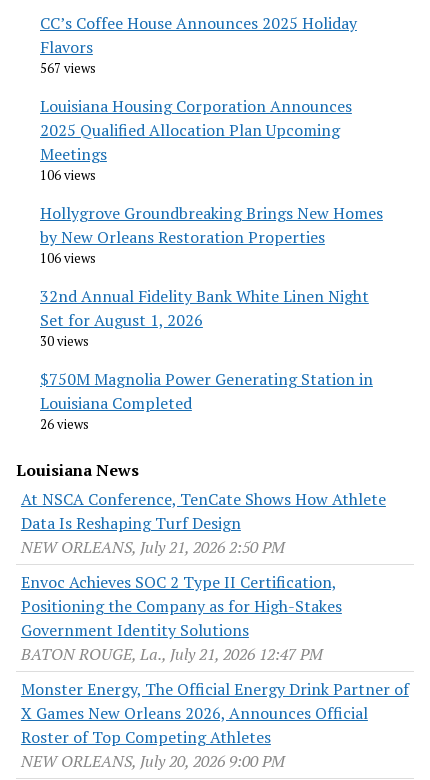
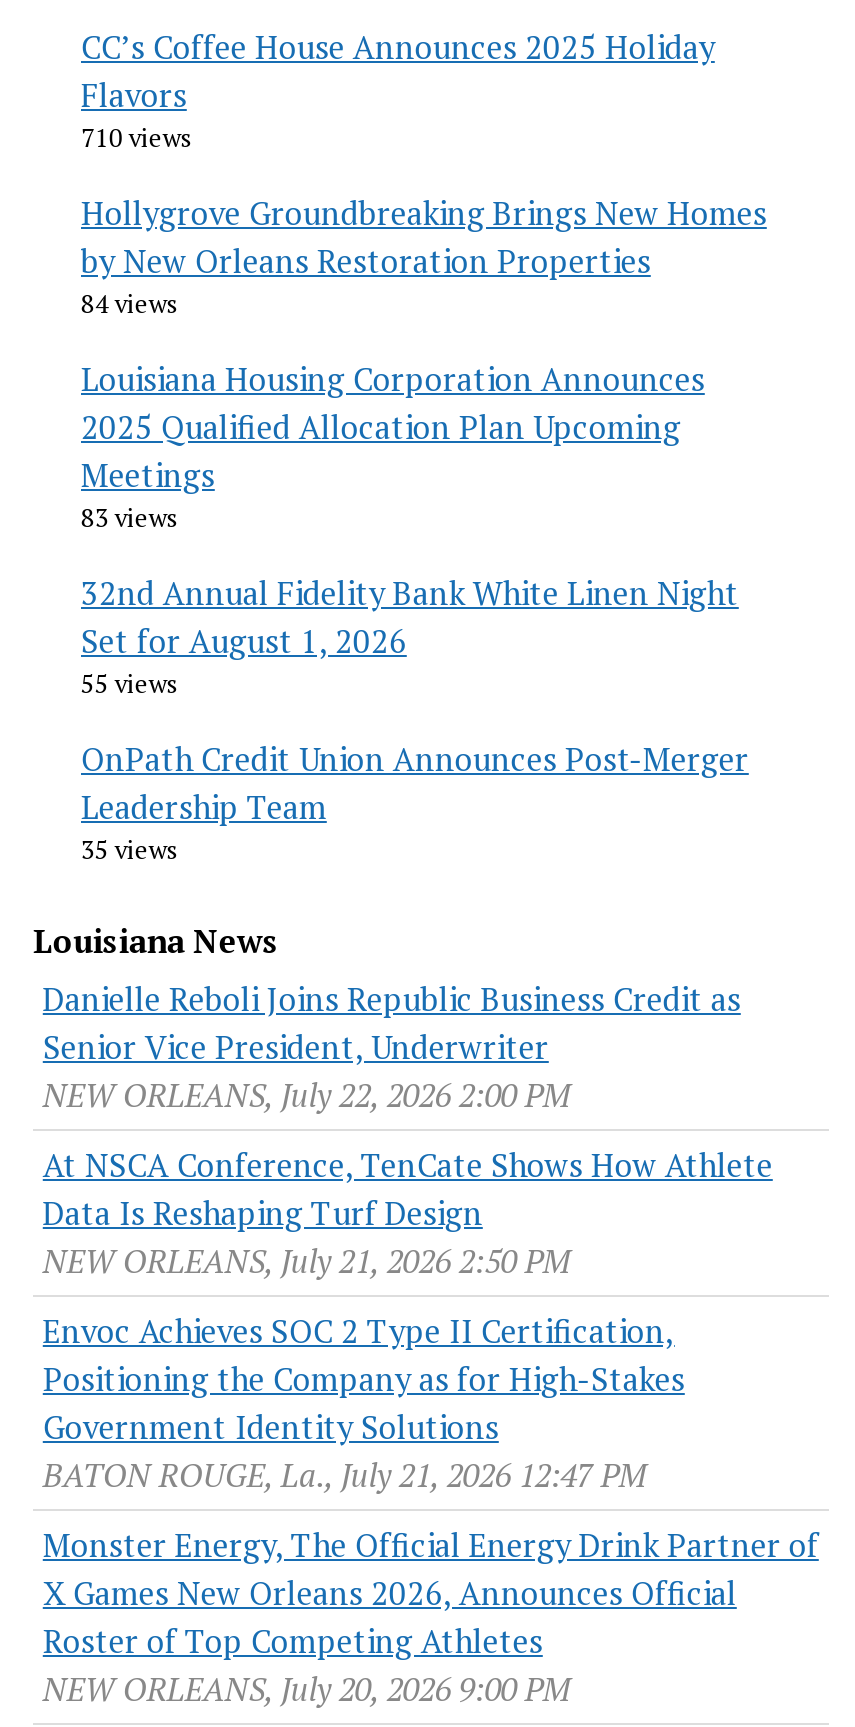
[40,60,96,77] 567 views -> [81,121,193,321] 710 views | 84 views
[40,167,96,267] 106 views | 106 views -> [81,501,179,535] 83 views
moved [40,202,383,248] -> [81,191,767,283]: Hollygrove Groundbreaking Brings New Homes | by New Orleans Restoration Properties
[40,333,89,350] 30 views -> [81,667,179,701] 55 views
[40,368,373,433] $750M Magnolia Power Generating Station in | Louisiana Completed | 26 views -> [81,737,749,867] OnPath Credit Union Announces Post-Merger | Leadership Team | 35 views
none -> [43,977,741,1117] Danielle Reboli Joins Republic Business Credit as | Senior Vice President, Underwriter | NEW ORLEANS, July 22, 2026 2:00 PM

